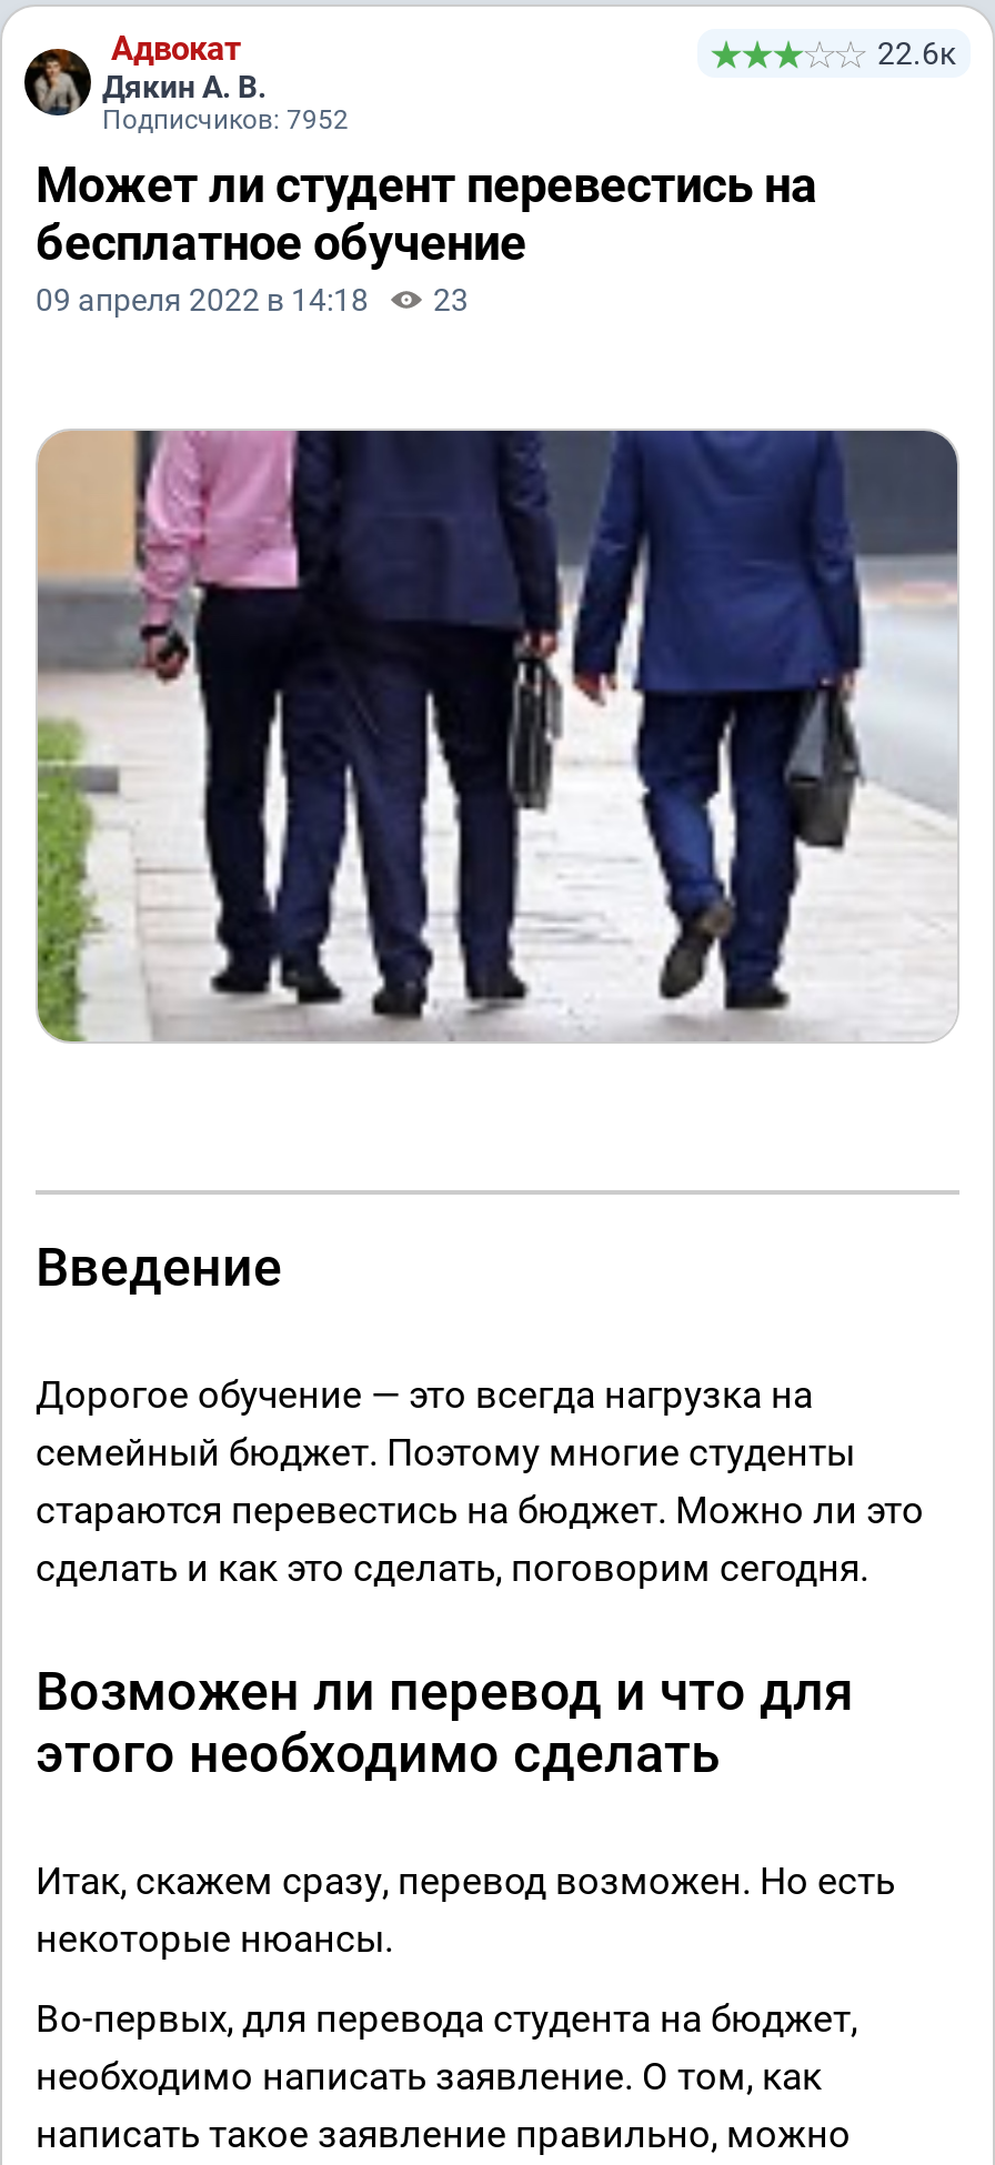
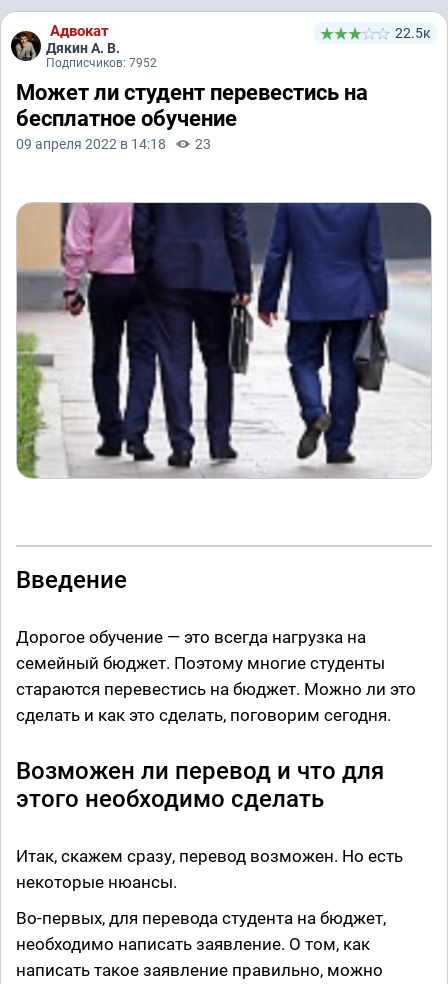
[877,36,957,71] 22.6к -> [395,25,431,41] 22.5к

